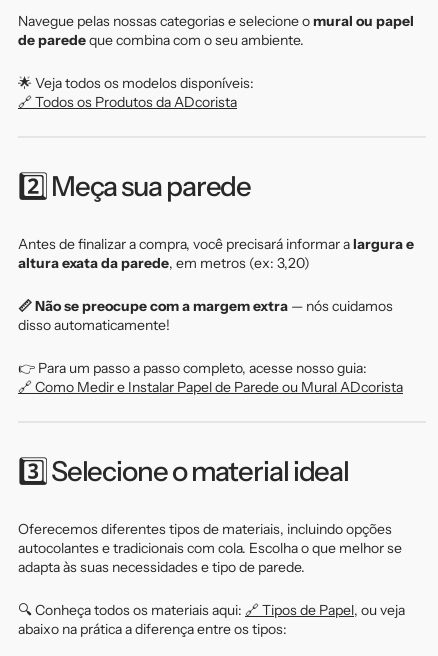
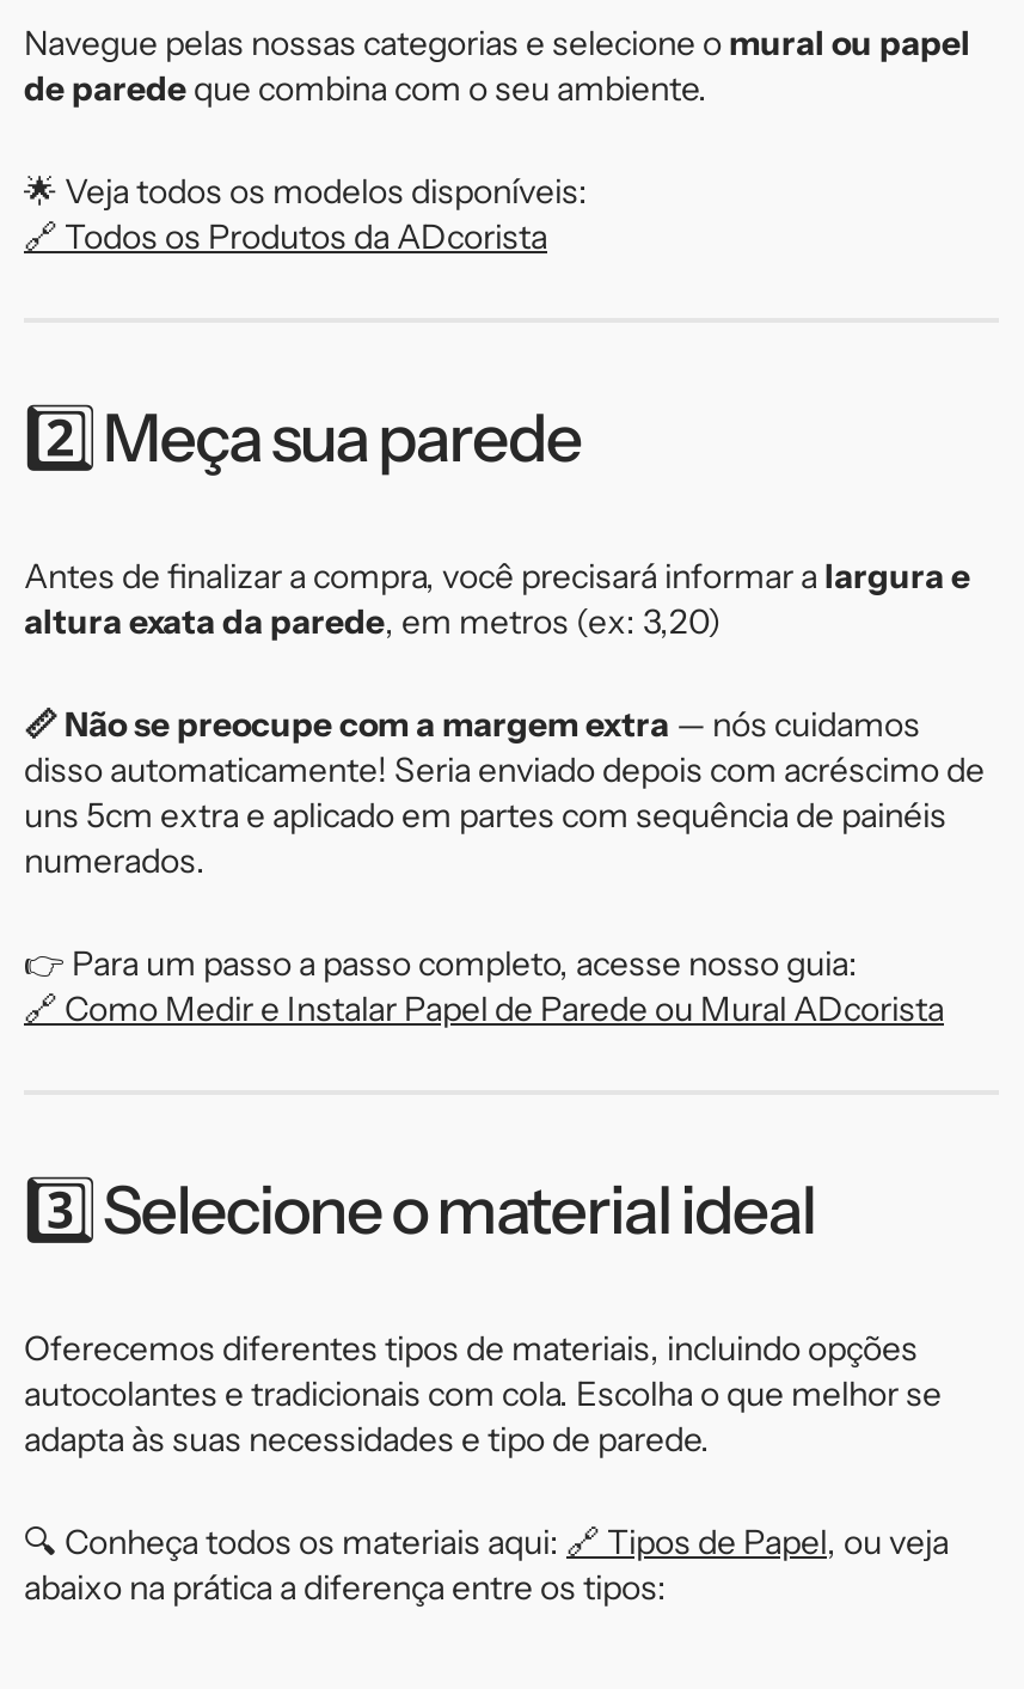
[18,316,170,334] disso automaticamente! -> [24,749,985,883] disso automaticamente! Seria enviado depois com acréscimo de | uns 5cm extra e aplicado em partes com sequência de painéis | numerados.

